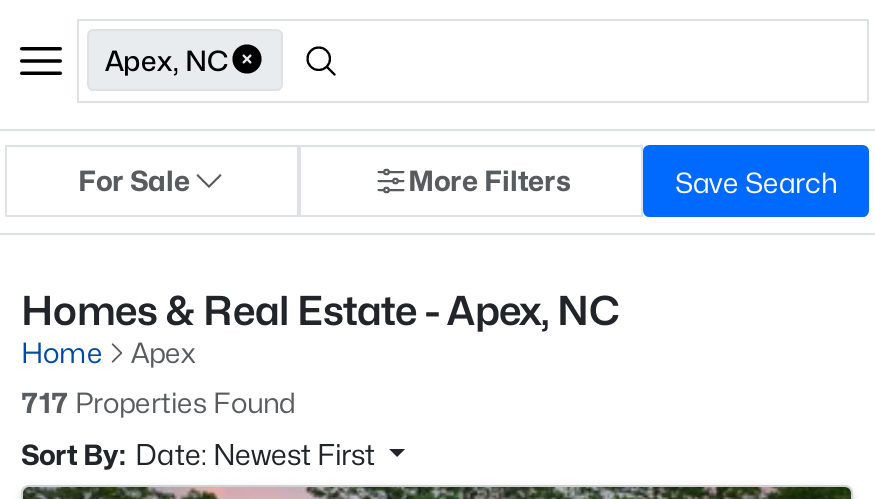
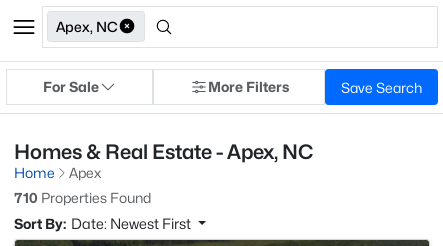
[21,385,295,419] 717 Properties Found -> [14,189,151,206] 710 Properties Found

